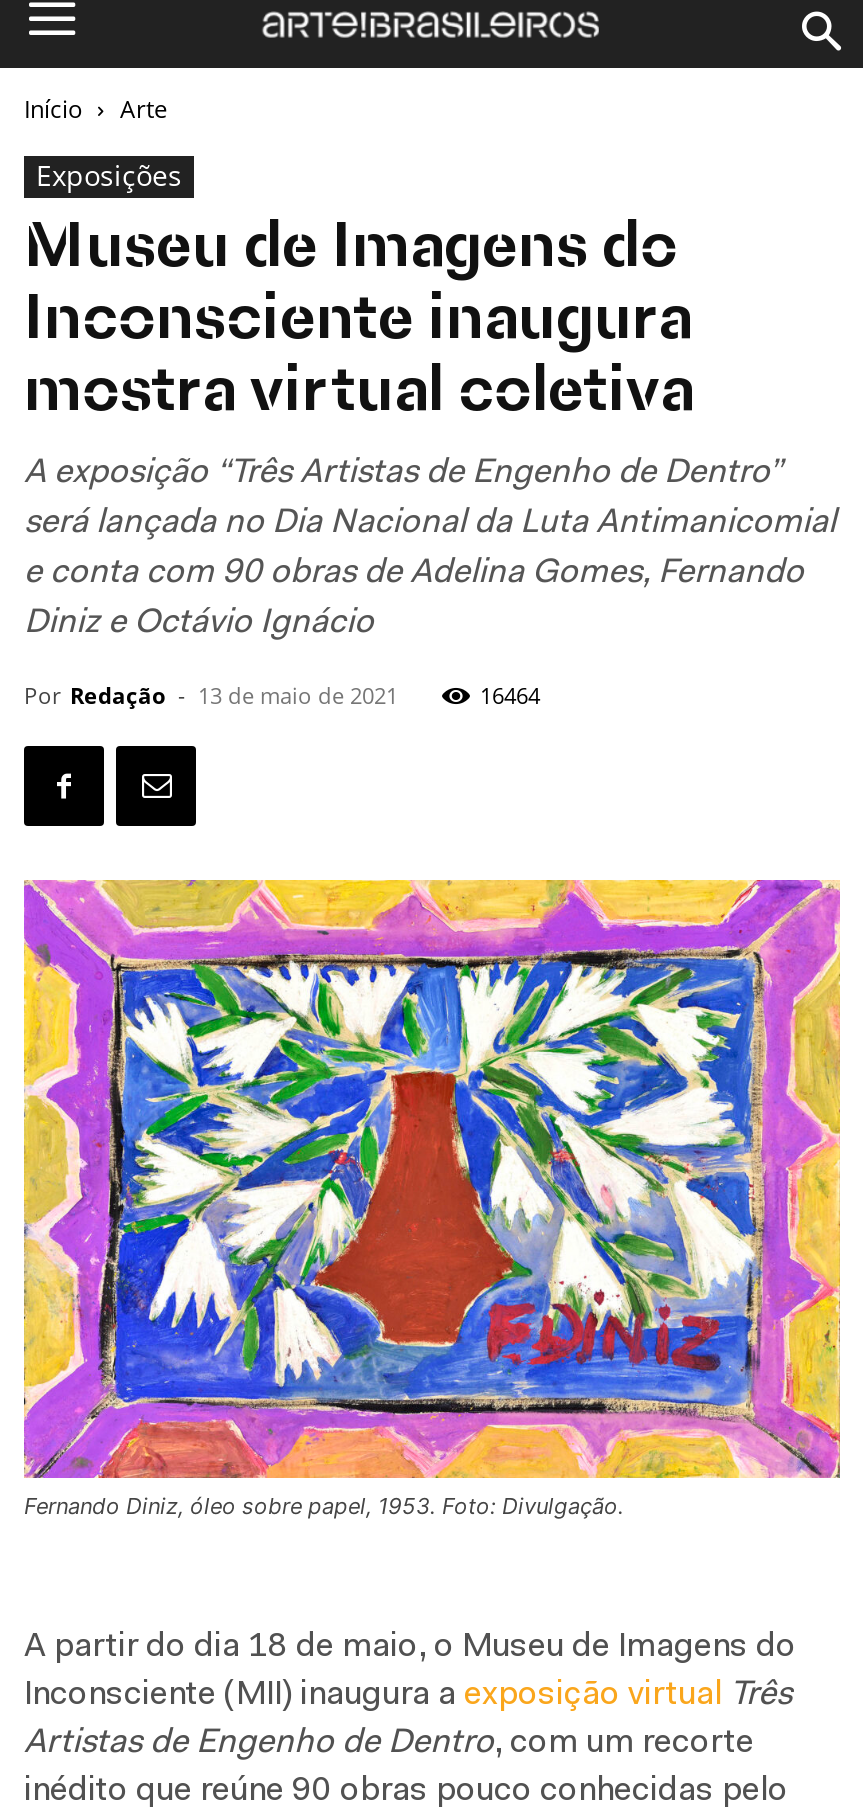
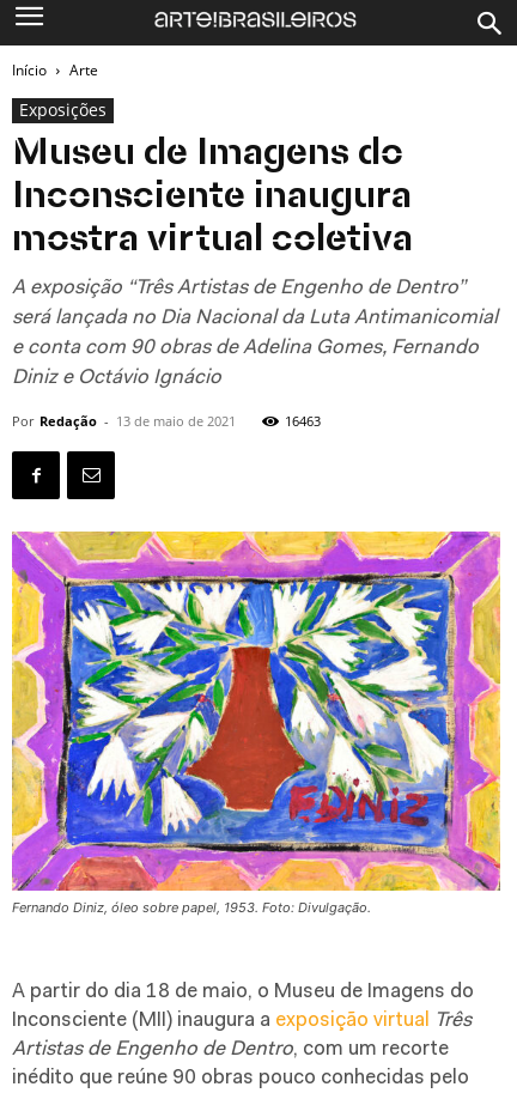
[480,680,540,710] 16464 -> [285,412,321,430] 16463

